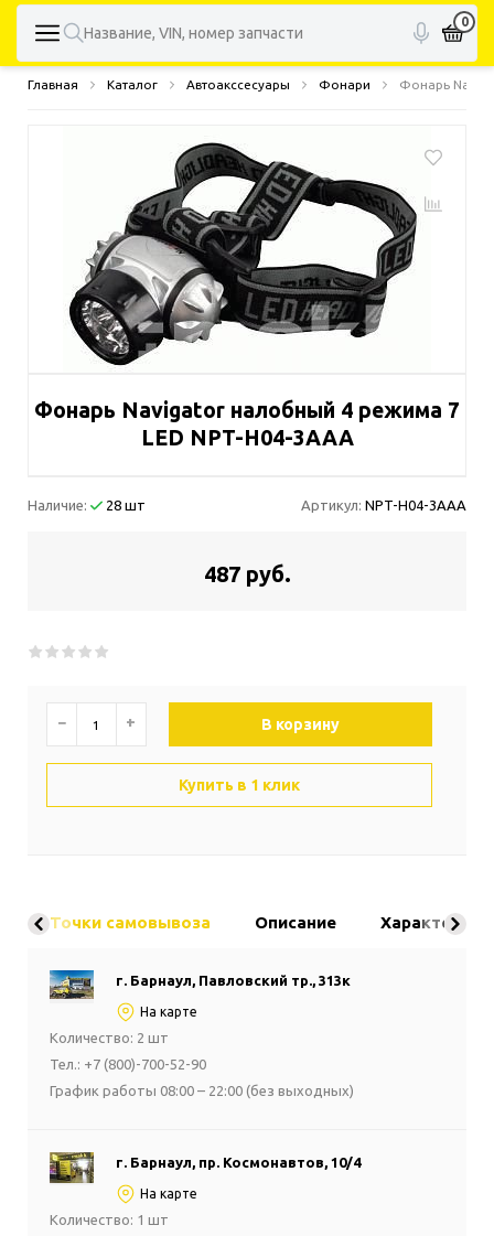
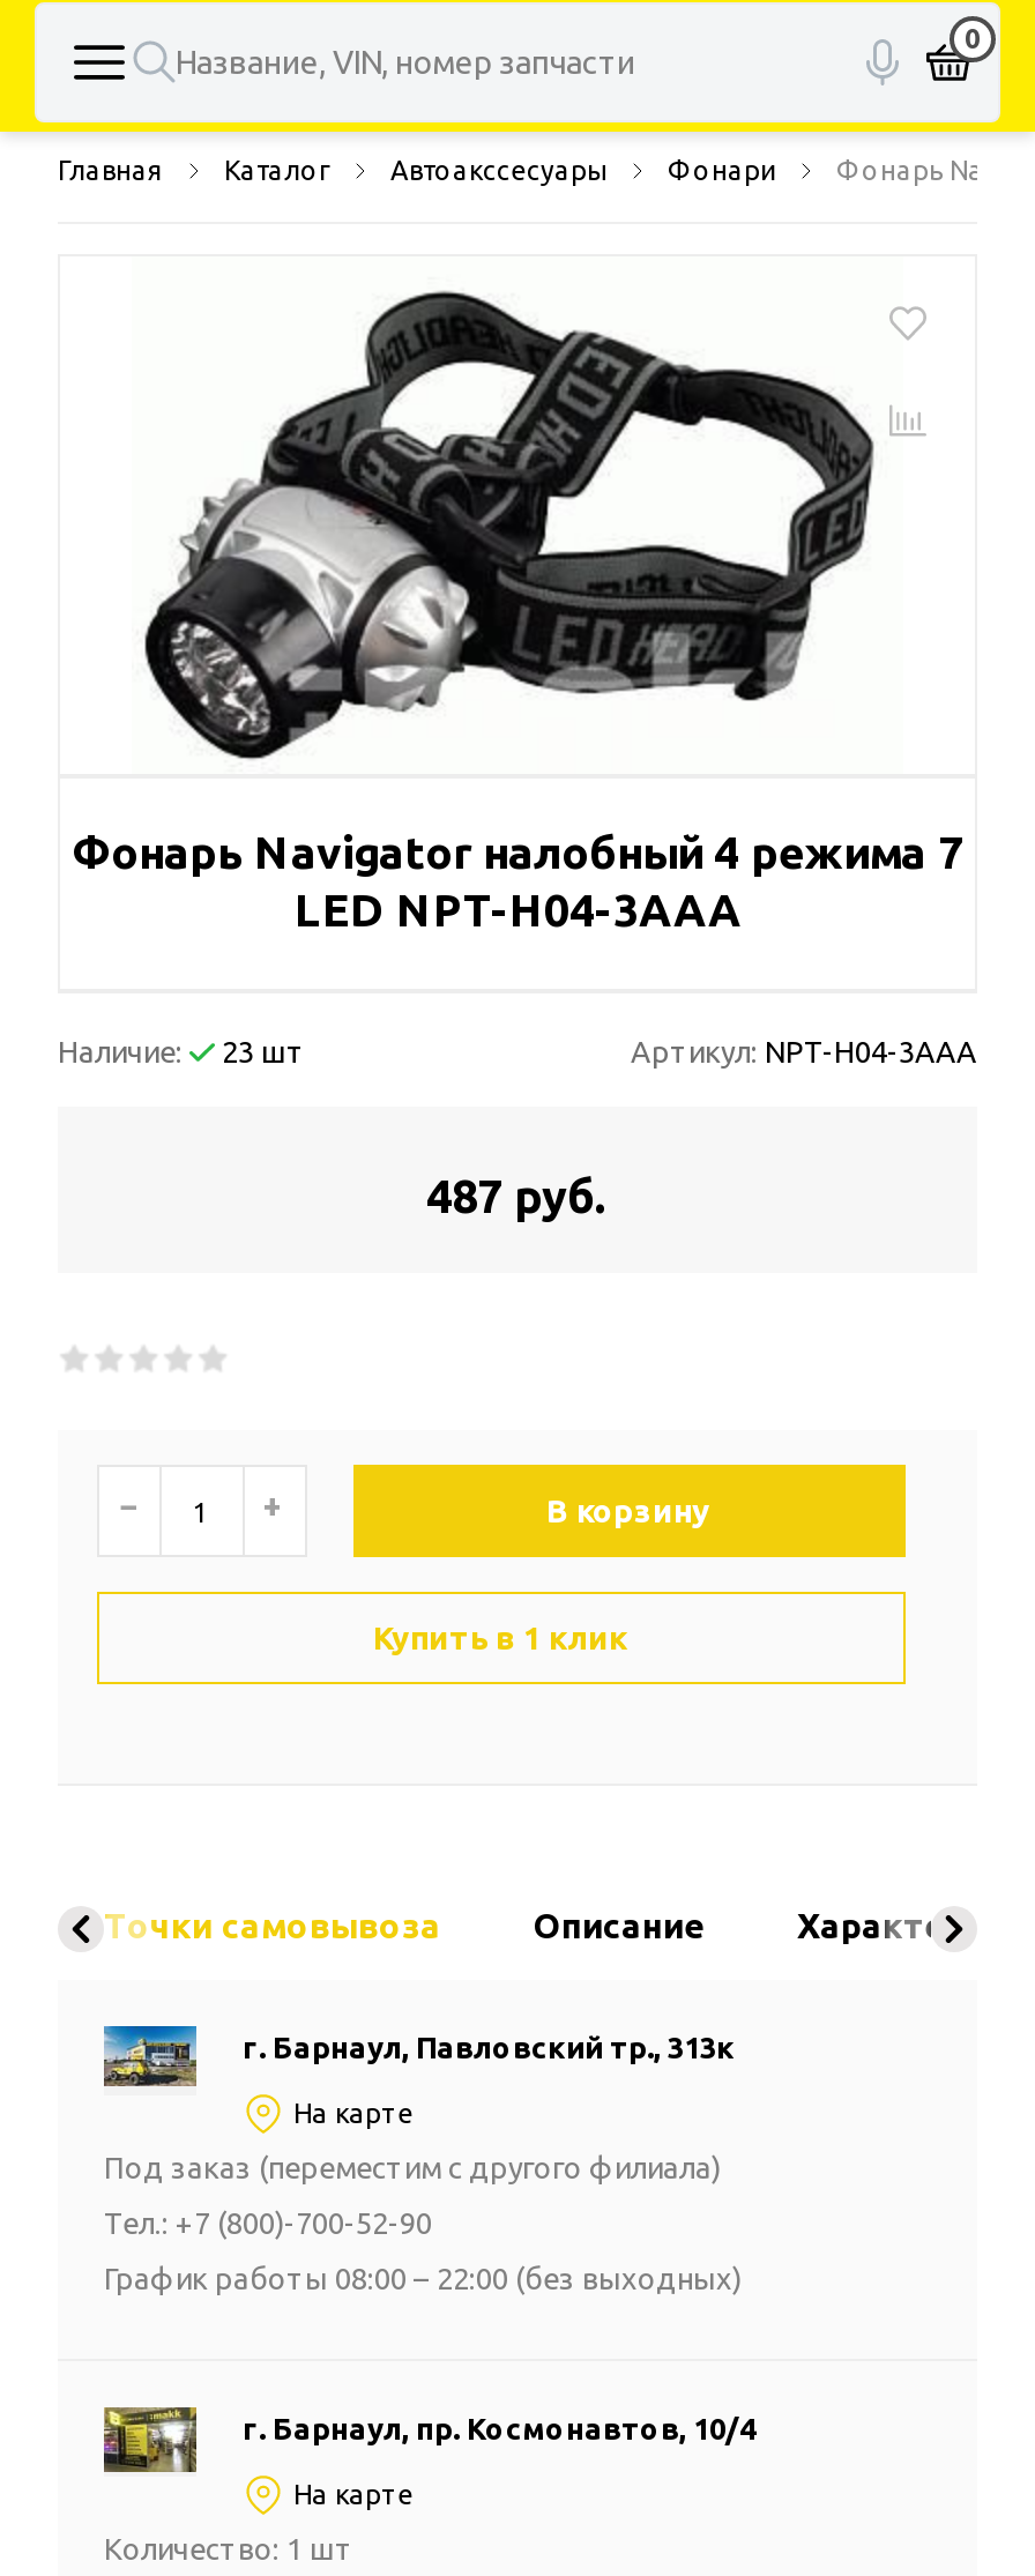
[28,497,146,513] Наличие: 28 шт -> [58,1035,305,1067] Наличие: 23 шт
[50,1030,169,1045] Количество: 2 шт -> [104,2151,721,2183] Под заказ (переместим с другого филиала)

